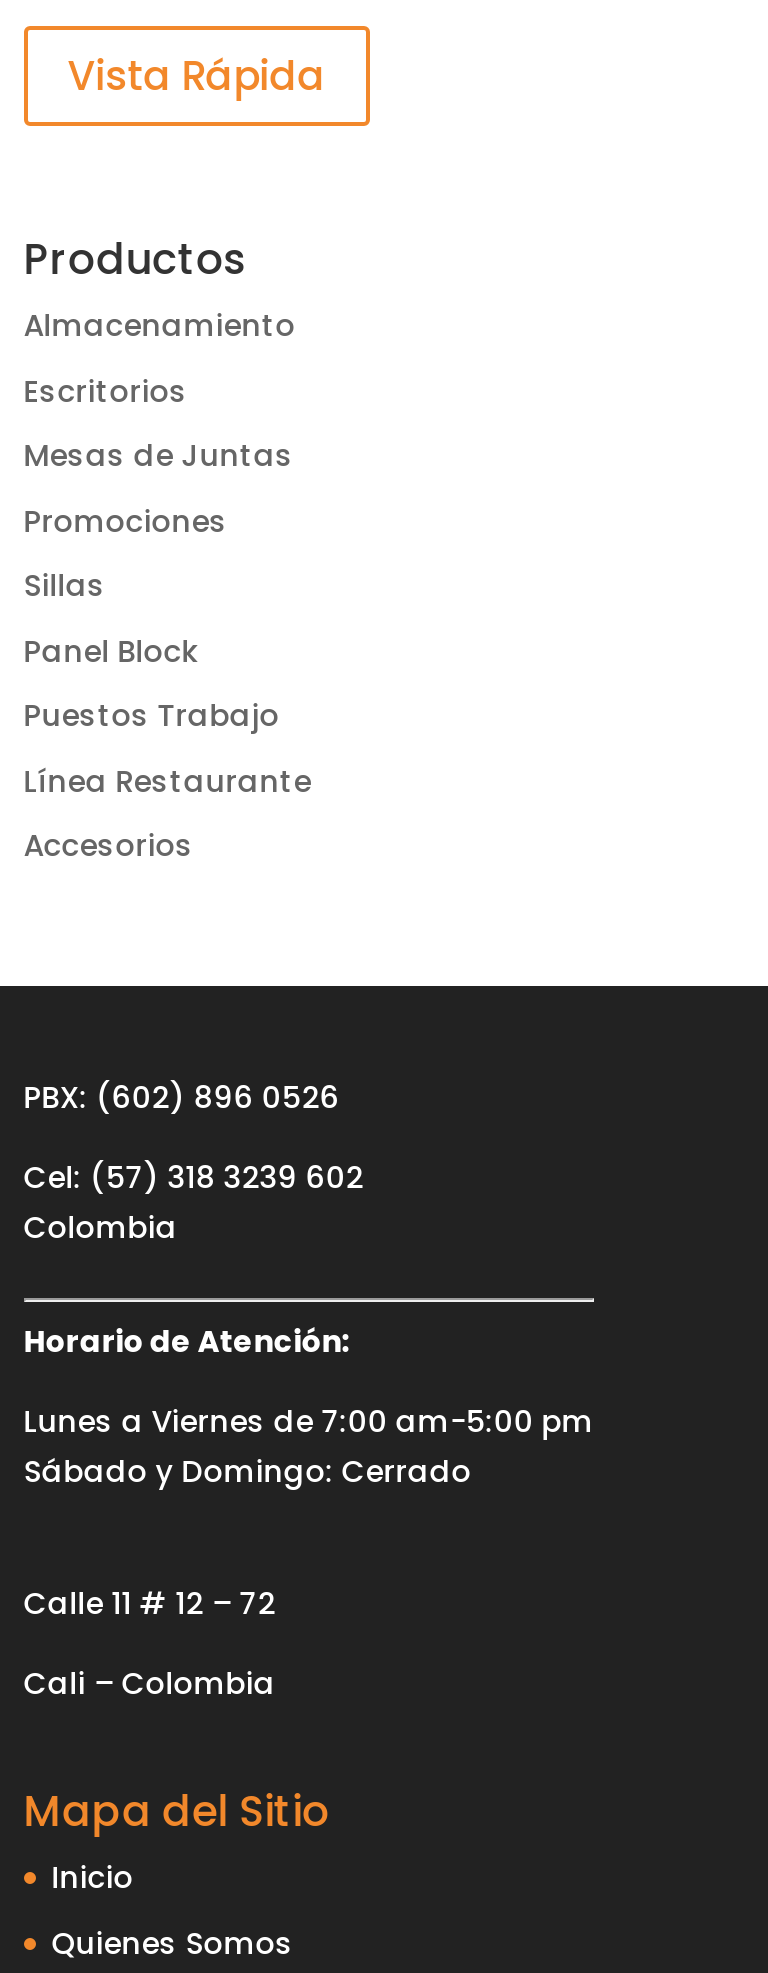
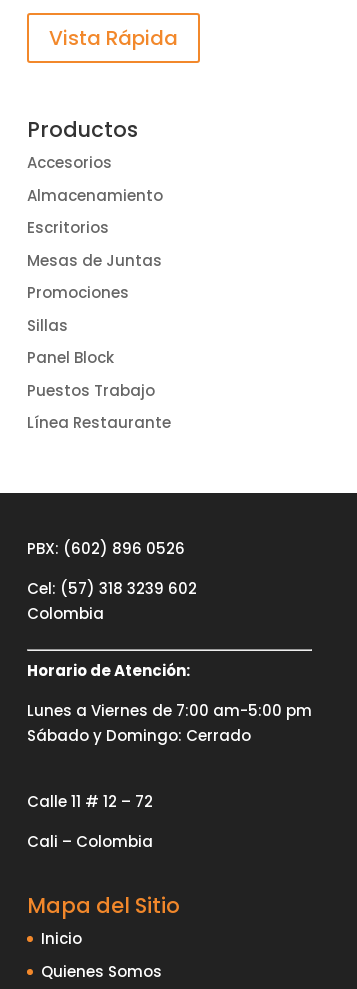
moved [24,304,312,801] -> [27,184,171,433]: Almacenamiento | Escritorios | Mesas de Juntas | Promociones | Sillas | Panel Block | Puestos Trabajo | Línea Restaurante
moved [24,824,194,866] -> [27,152,112,173]: Accesorios

